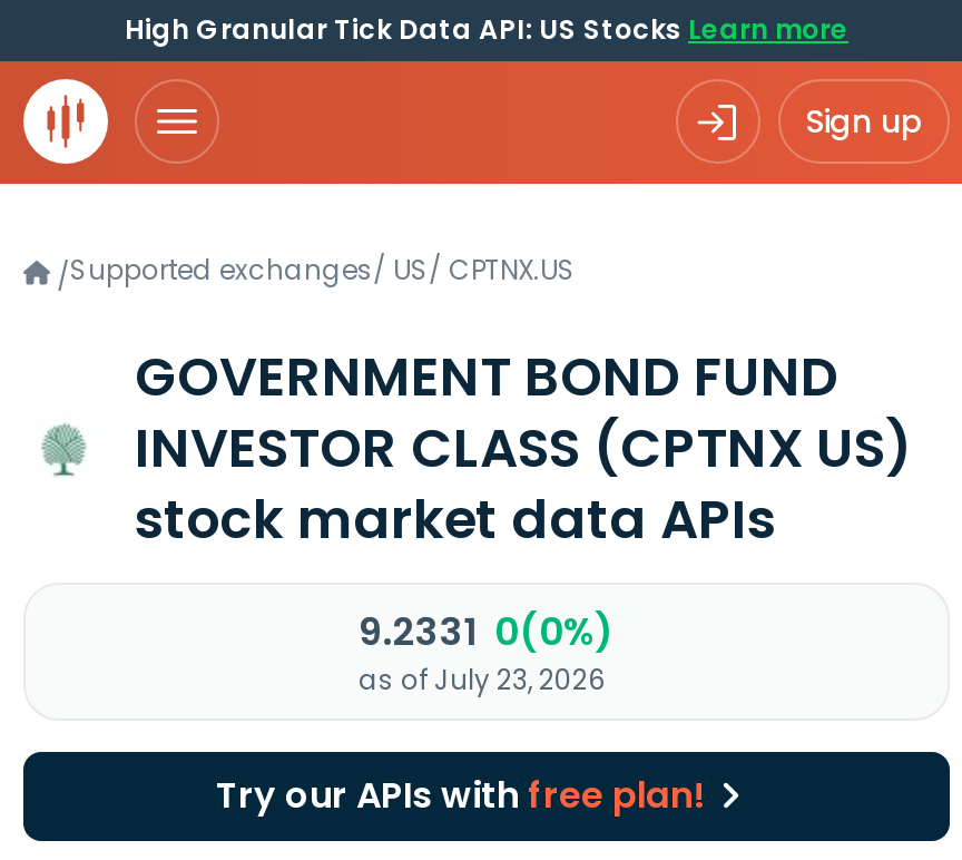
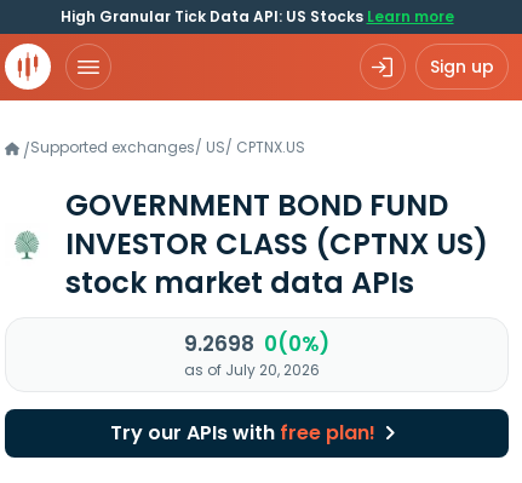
[359,605,615,658] 9.2331 0(0%) -> [184,329,329,358] 9.2698 0(0%)
[359,661,606,698] as of July 23, 2026 -> [184,360,320,380] as of July 20, 2026

